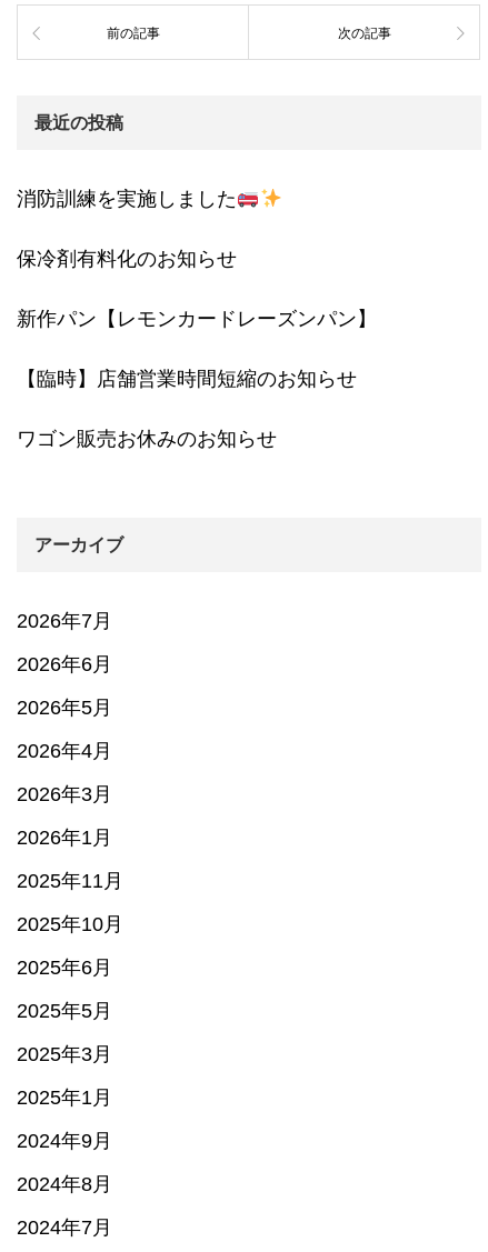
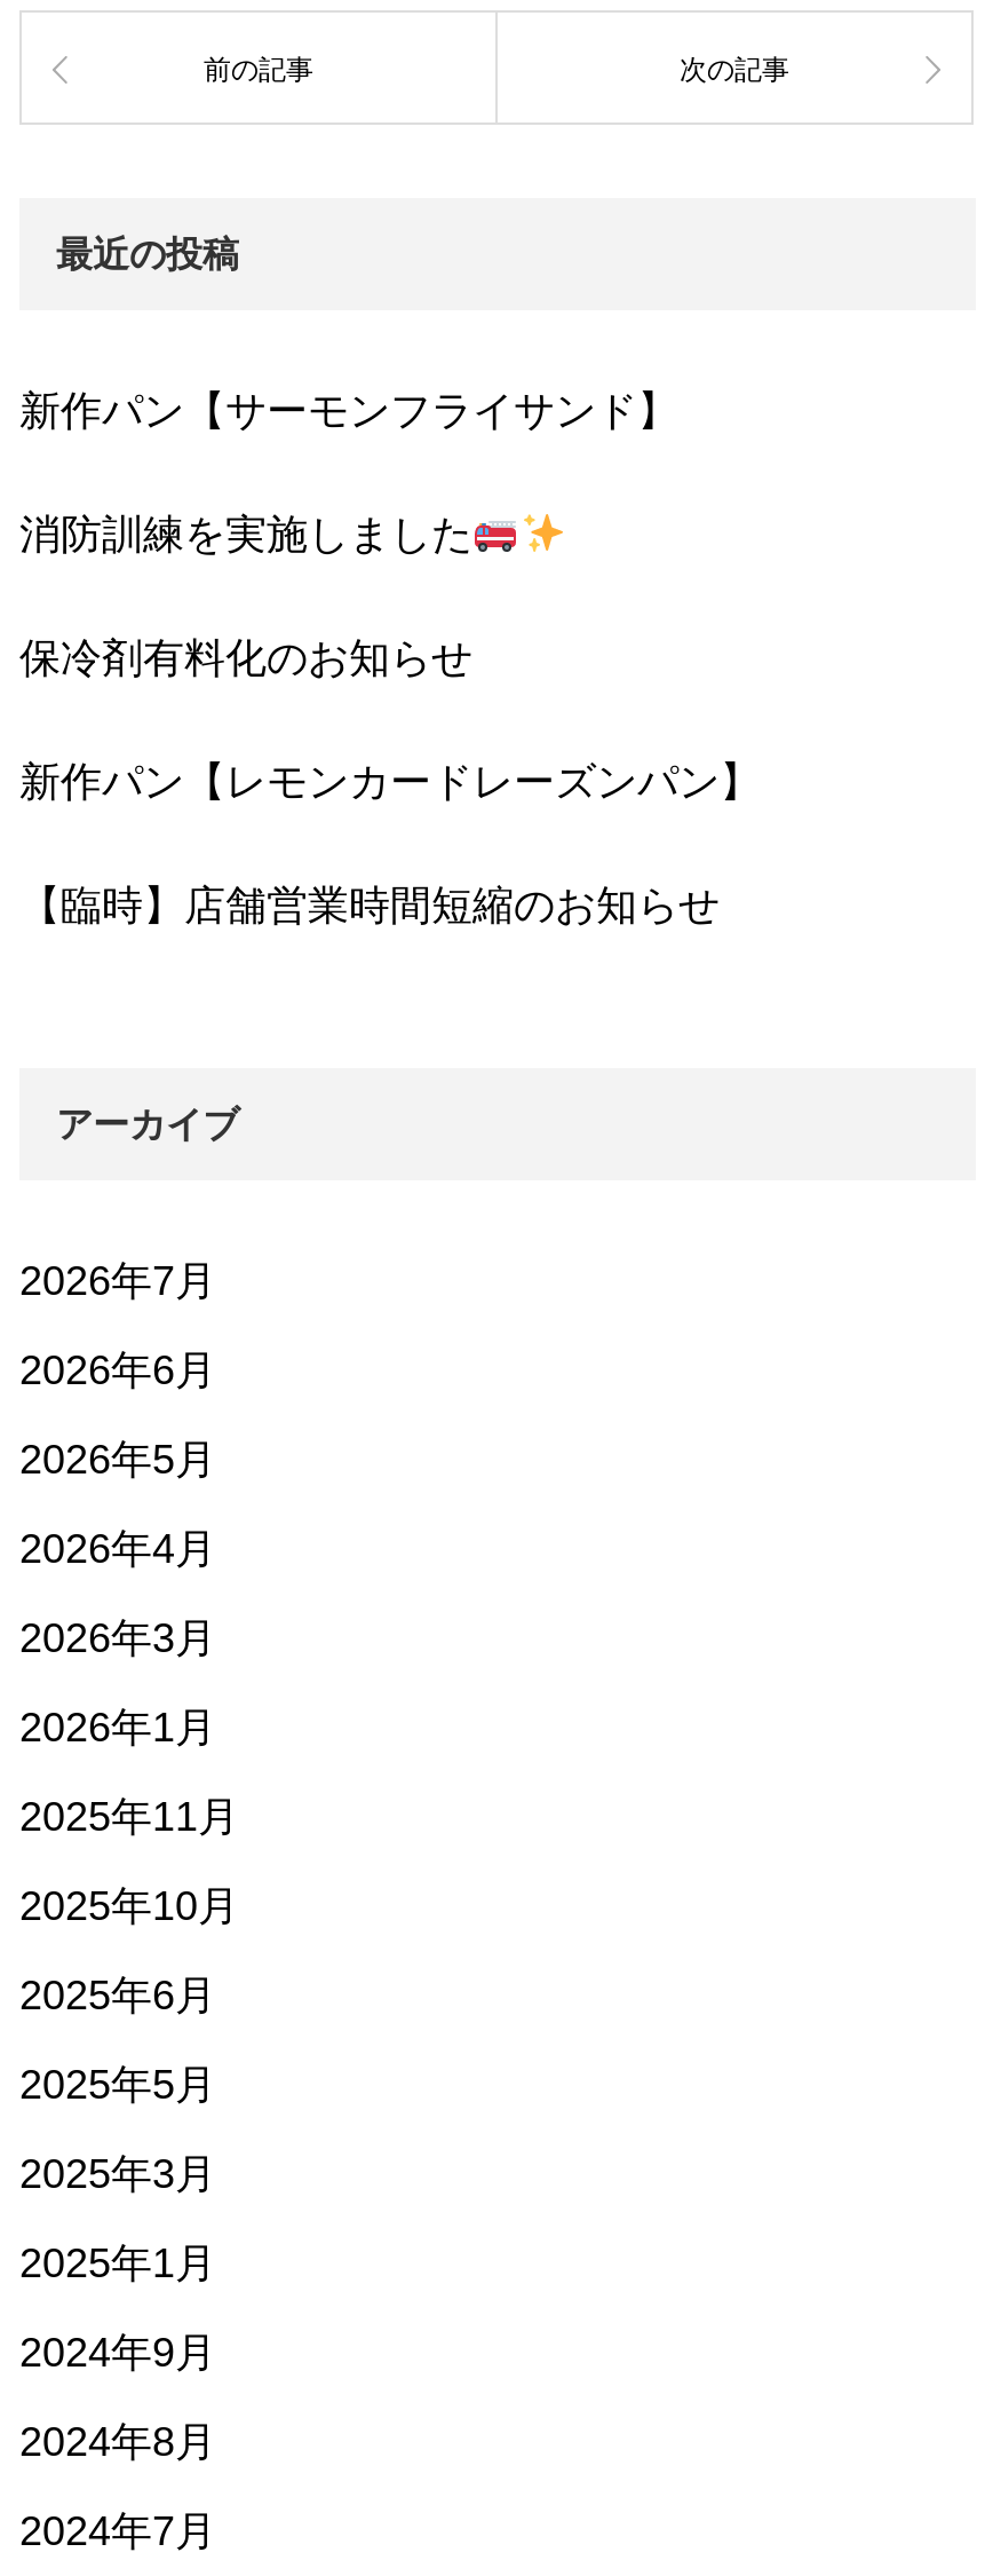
none -> [19,388,678,434] 新作パン【サーモンフライサンド】
moved [17,188,377,390] -> [19,512,761,929]: 消防訓練を実施しました | 保冷剤有料化のお知らせ | 新作パン【レモンカードレーズンパン】 | 【臨時】店舗営業時間短縮のお知らせ
[17,428,277,450] ワゴン販売お休みのお知らせ -> none

